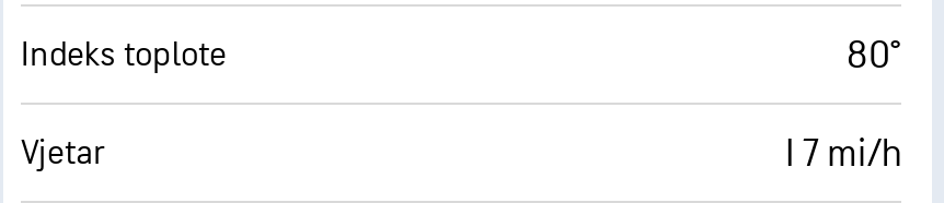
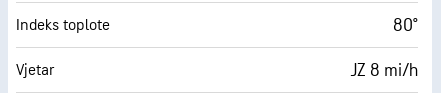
[785,131,901,177] I 7 mi/h -> [350,60,418,81] JZ 8 mi/h

